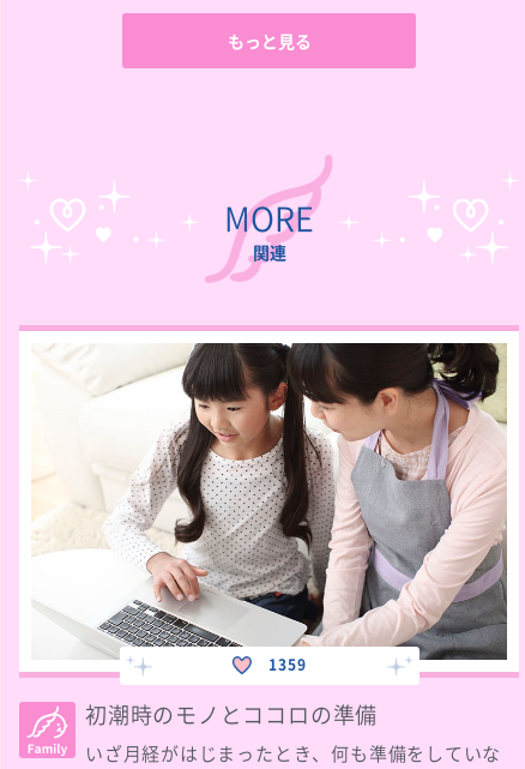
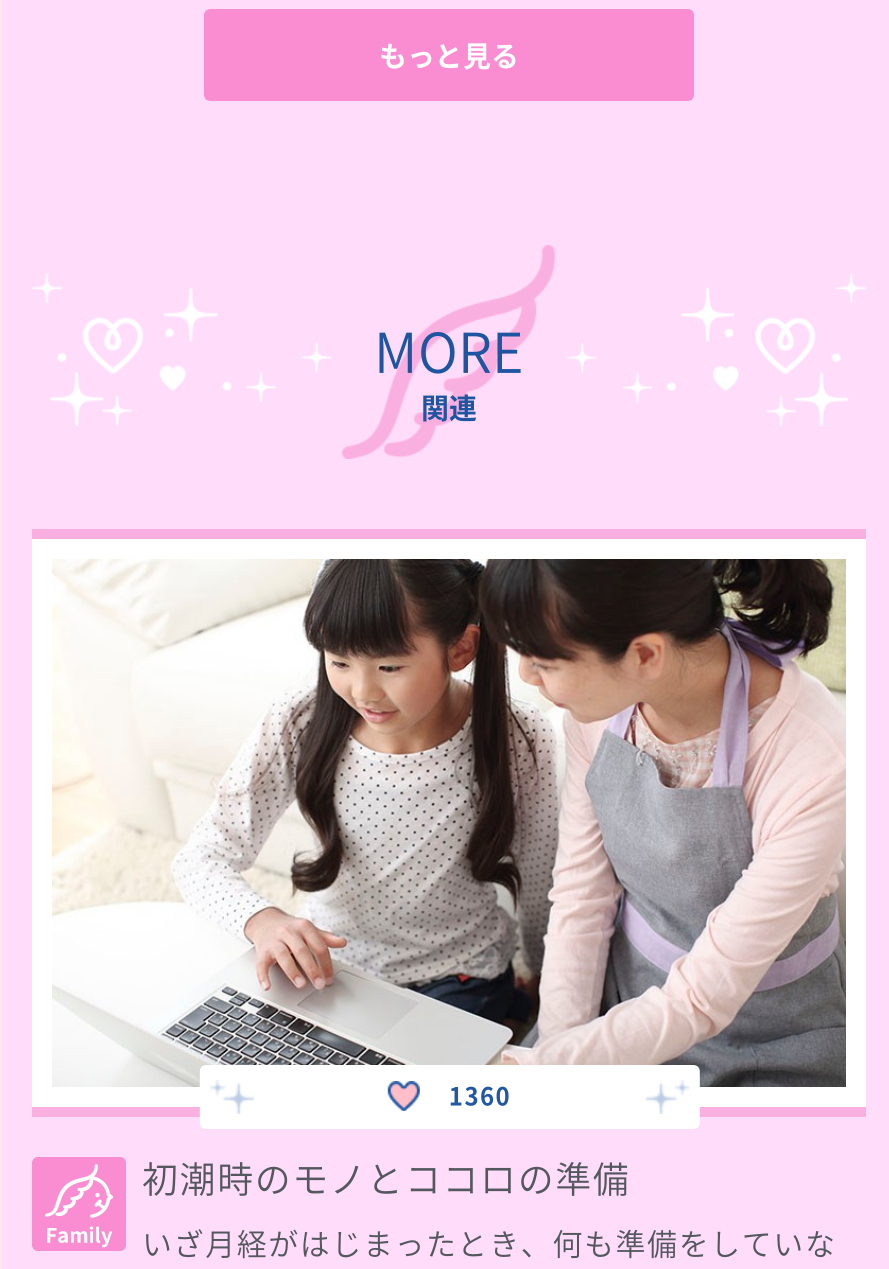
[269,658,306,672] 1359 -> [449,1083,511,1107] 1360

